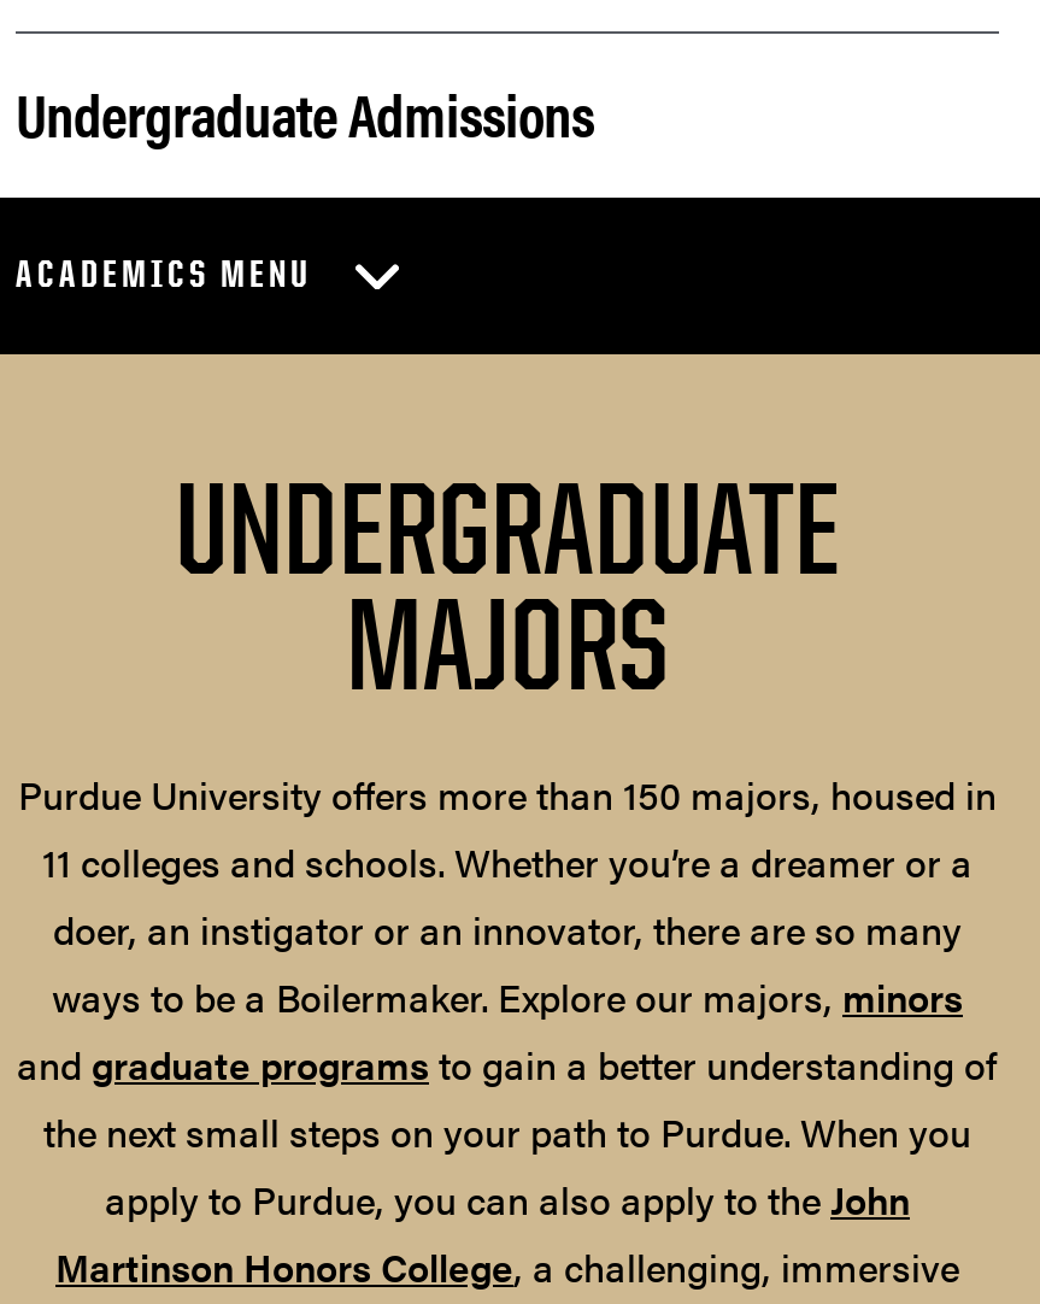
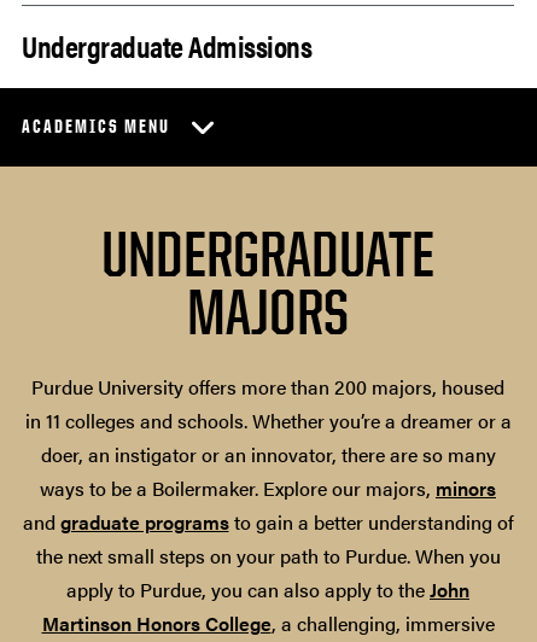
[18,767,997,890] Purdue University offers more than 150 majors, housed in | 11 colleges and schools. Whether you’re a dreamer or a -> [25,373,511,435] Purdue University offers more than 200 majors, housed | in 11 colleges and schools. Whether you’re a dreamer or a

